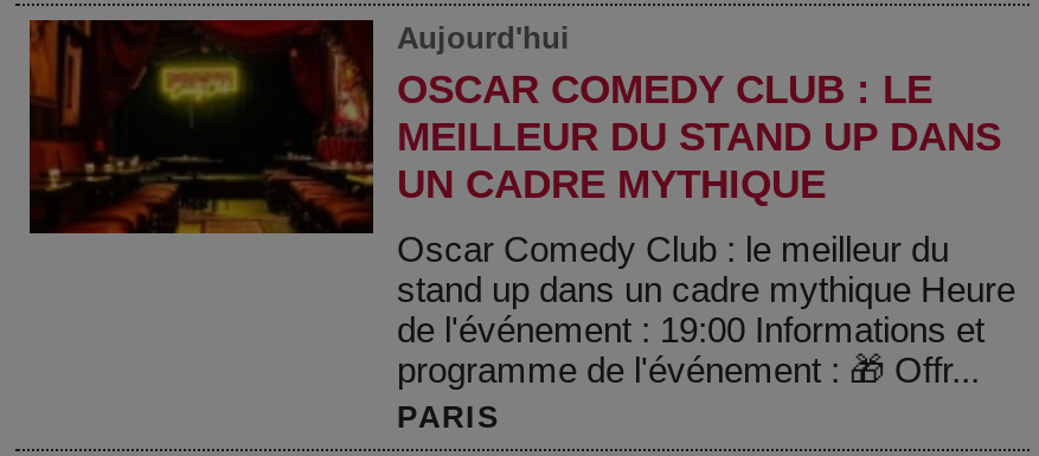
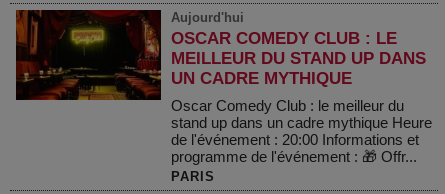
[397,310,985,350] de l'événement : 19:00 Informations et -> [171,131,419,148] de l'événement : 20:00 Informations et

